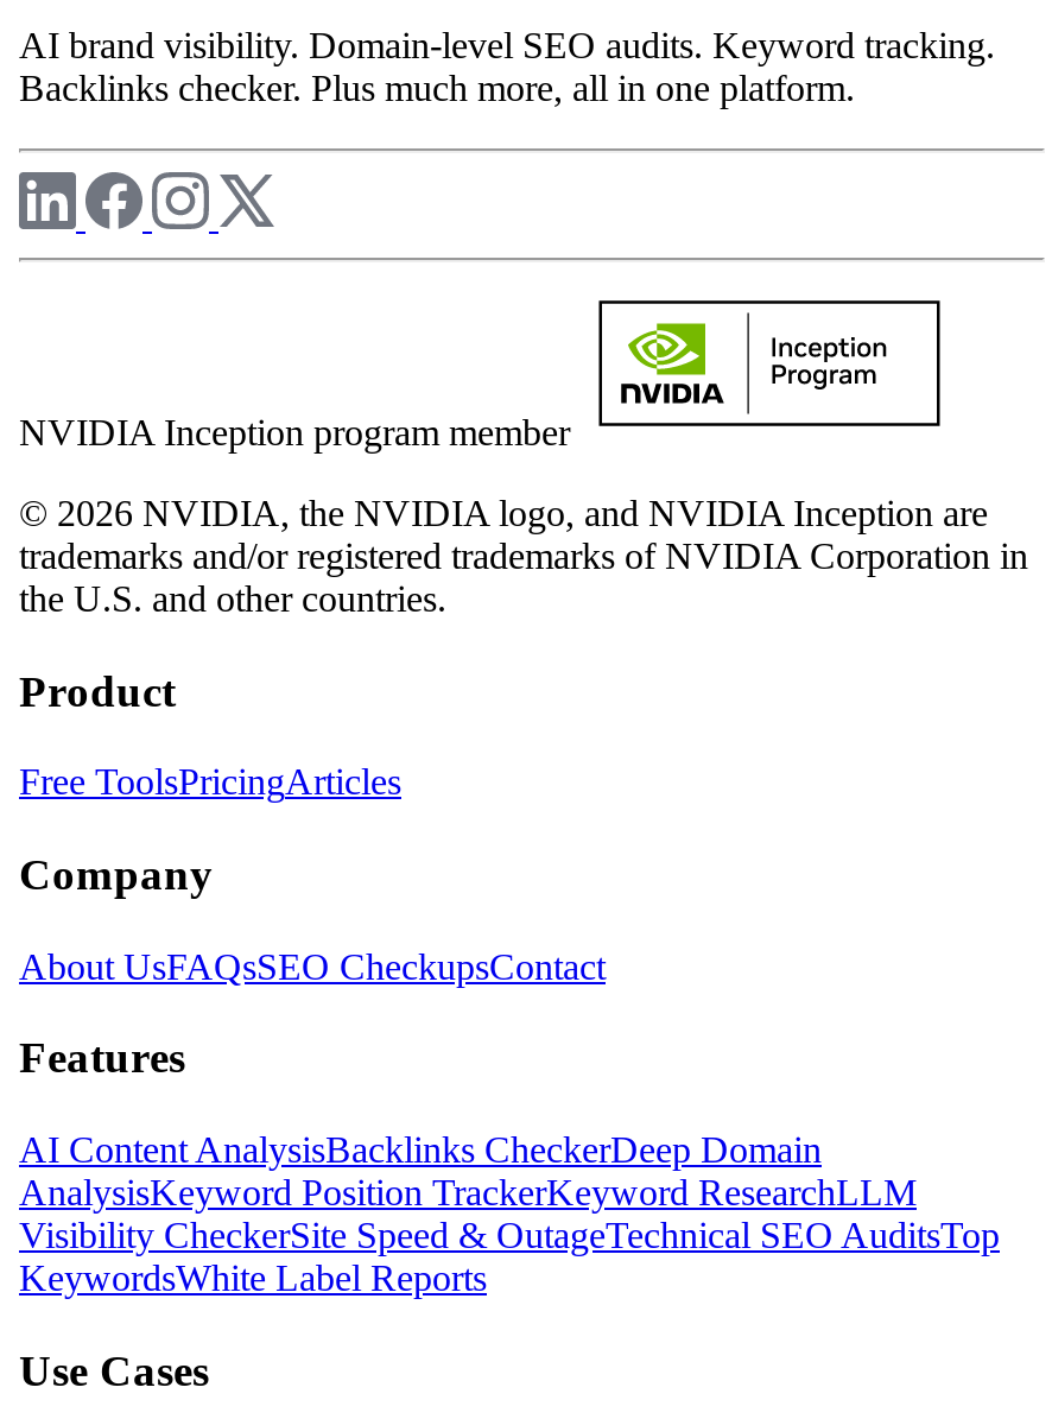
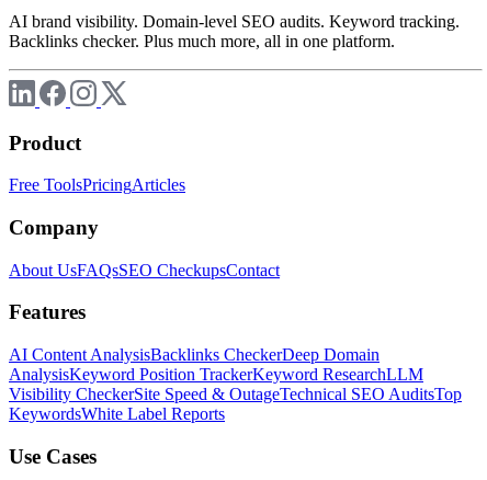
[19,298,1028,618] [image] | NVIDIA Inception program member | © 2026 NVIDIA, the NVIDIA logo, and NVIDIA Inception are | trademarks and/or registered trademarks of NVIDIA Corporation in | the U.S. and other countries. -> none

